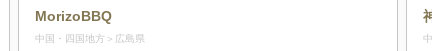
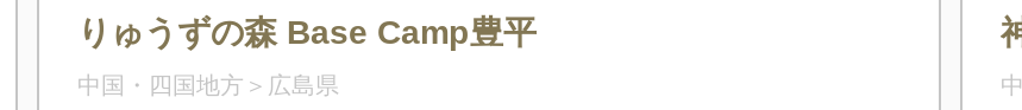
[35,7,112,23] MorizoBBQ -> [77,12,537,50] りゅうずの森 Base Camp豊平

